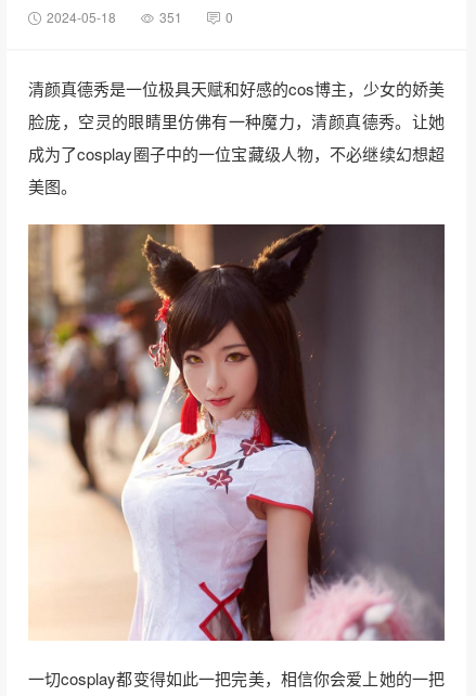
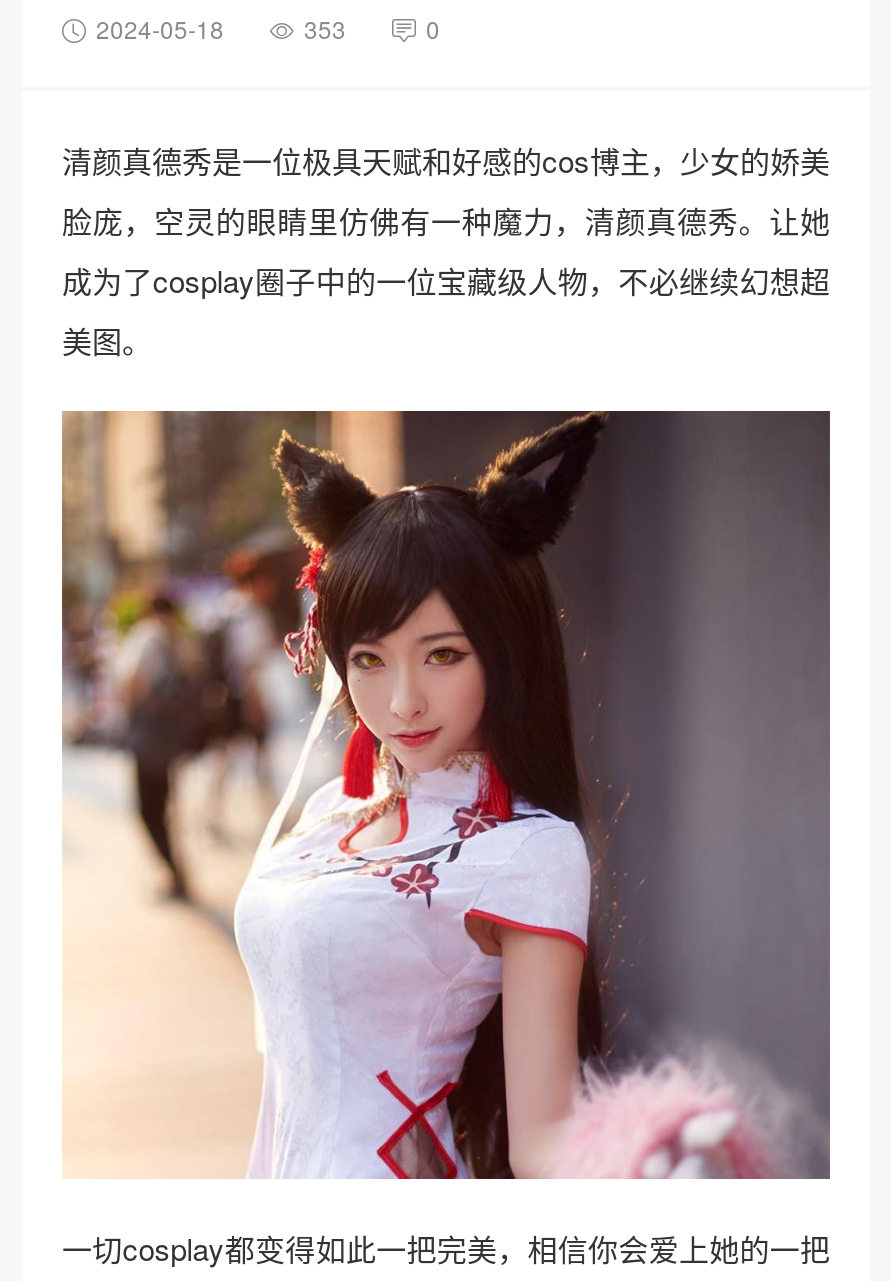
[159,8,182,26] 351 -> [304,11,346,45] 353

